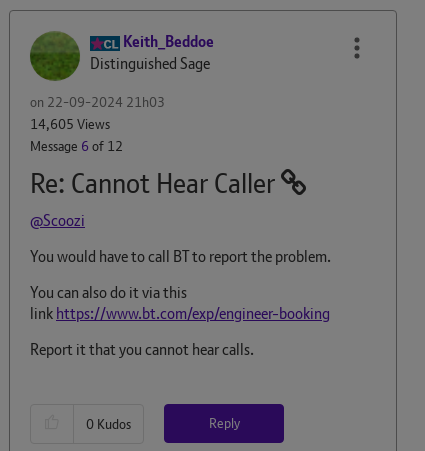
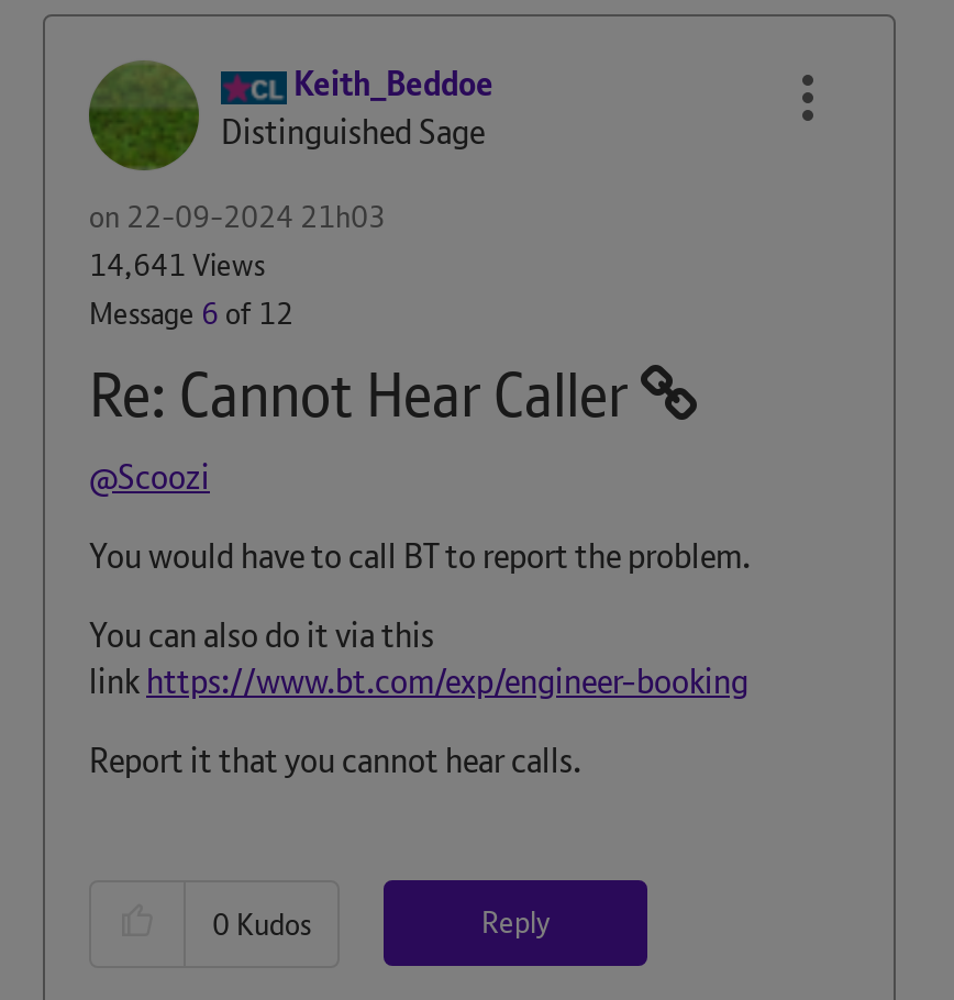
[30,115,110,133] 14,605 Views -> [89,245,265,285] 14,641 Views

